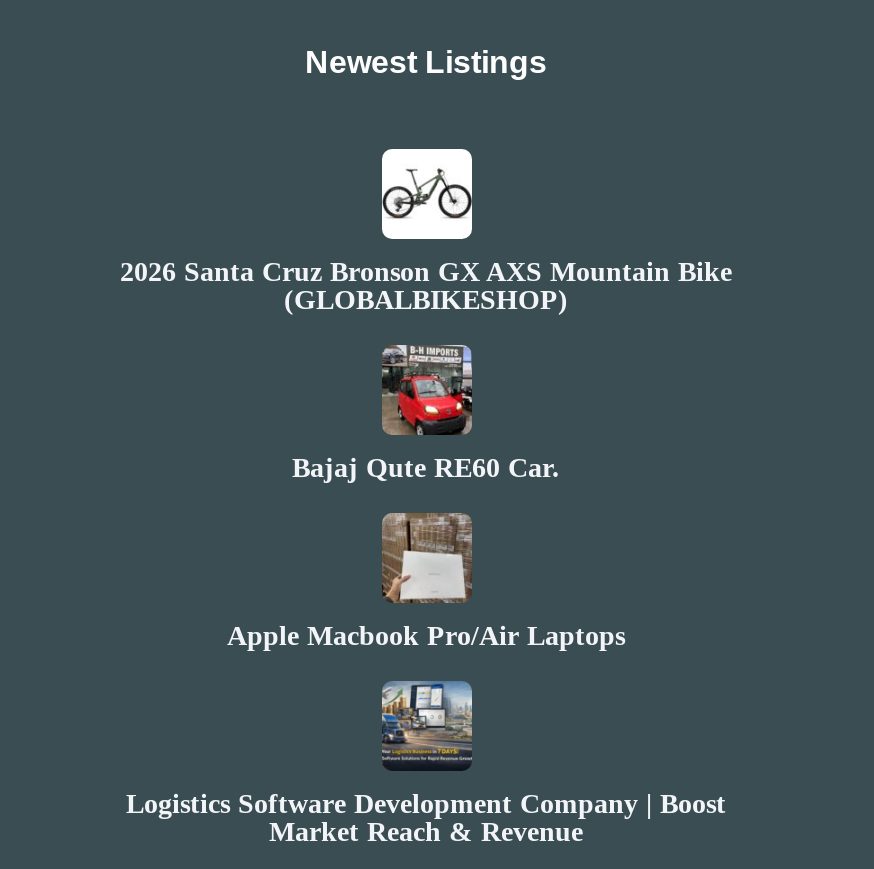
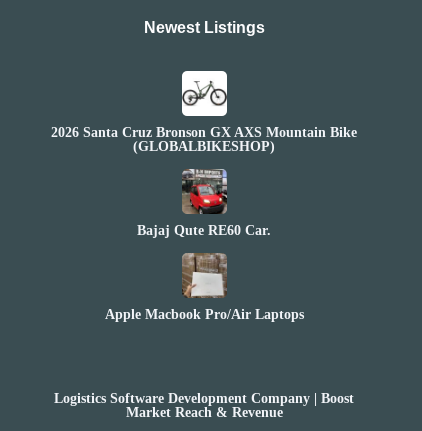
[380,679,474,771] [image] -> none

